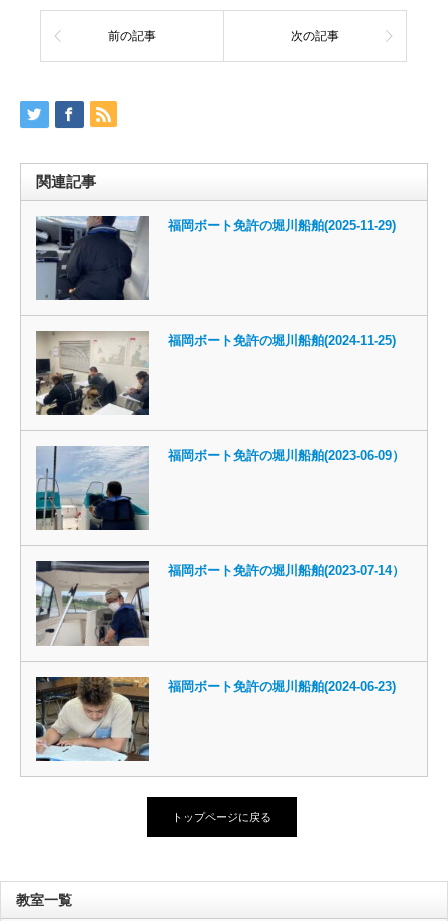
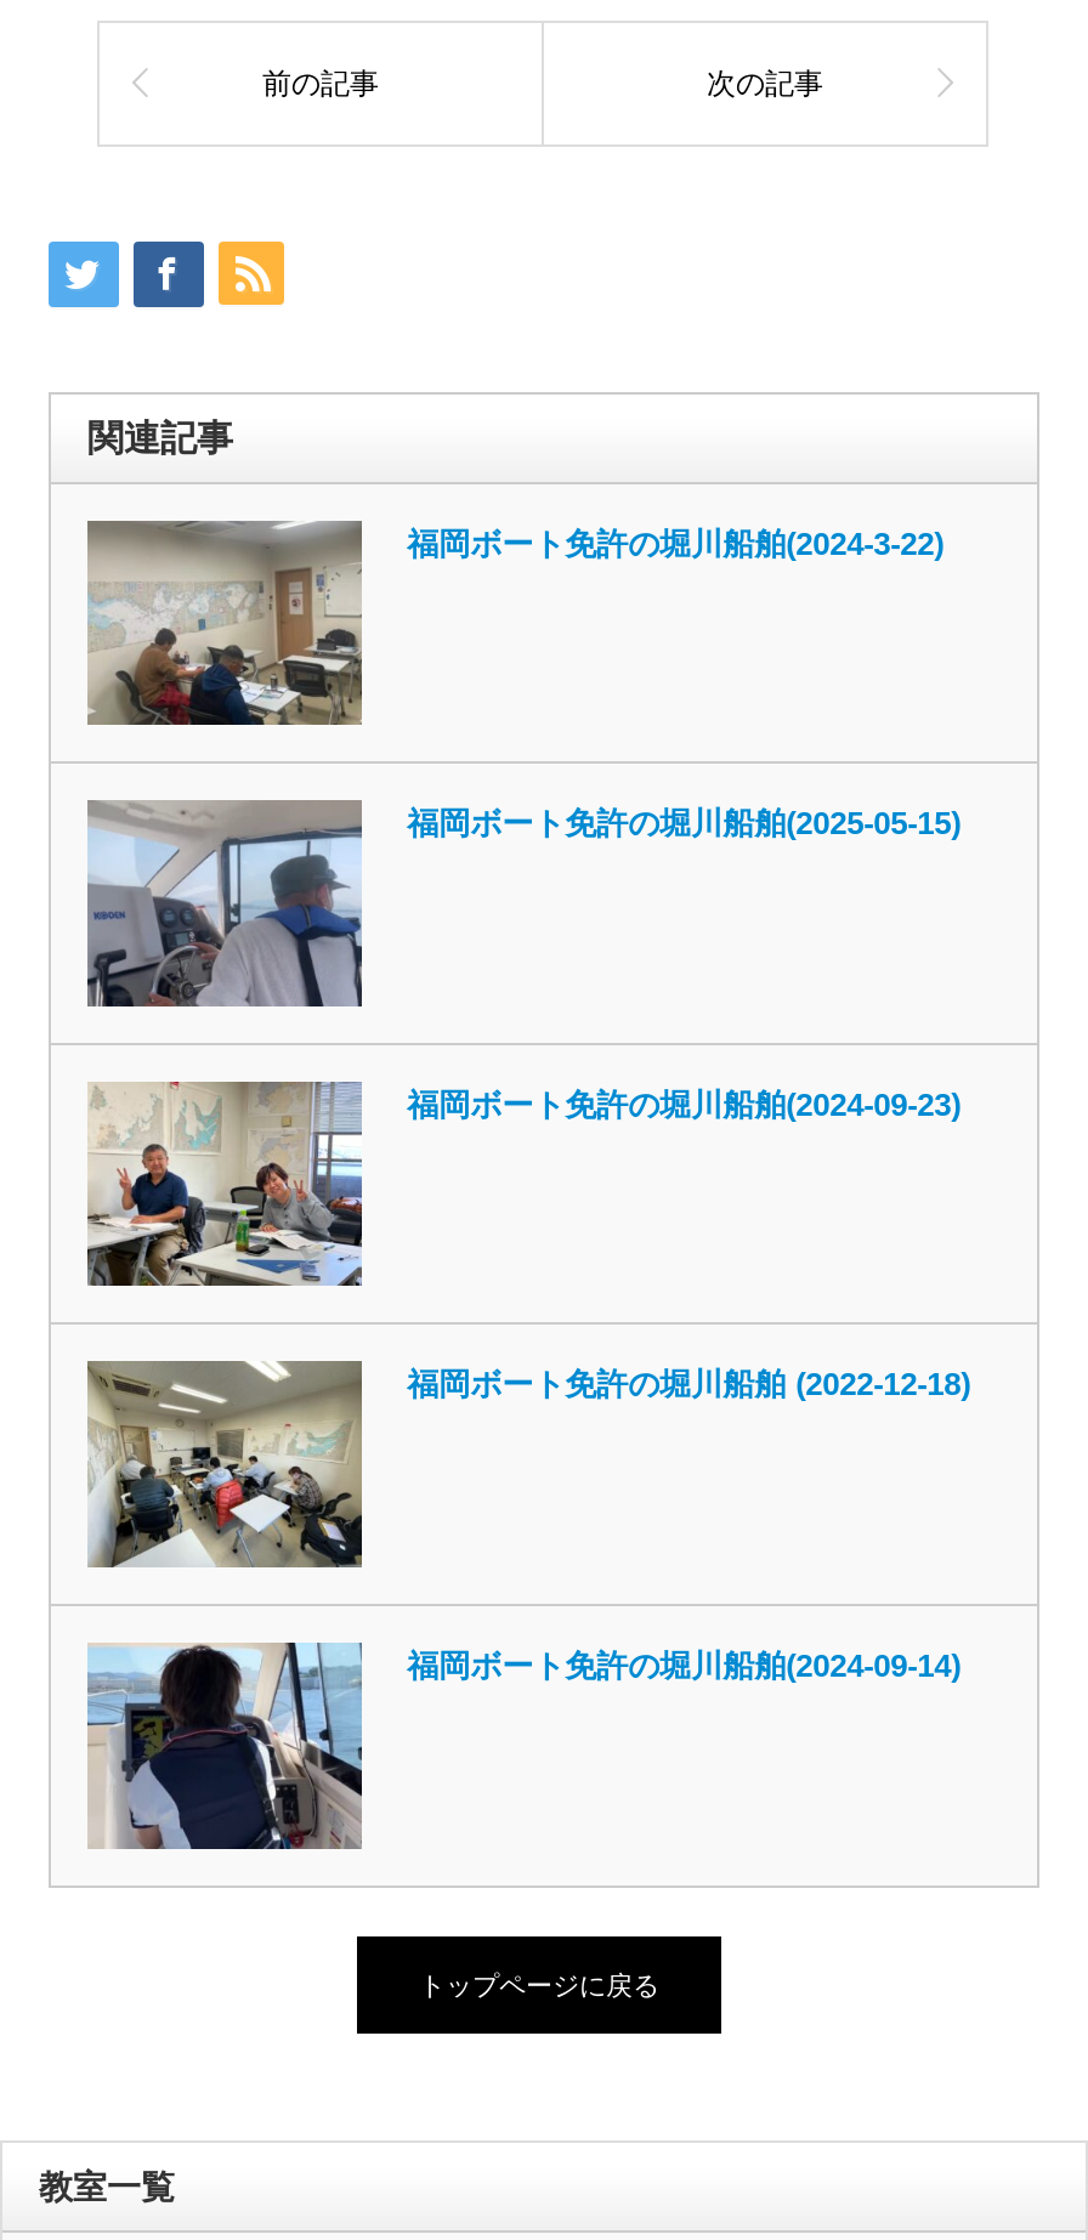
[36,216,396,301] [image] | 福岡ボート免許の堀川船舶(2025-11-29) -> [87,521,944,727] [image] | 福岡ボート免許の堀川船舶(2024-3-22)
[35,332,396,415] [image] | 福岡ボート免許の堀川船舶(2024-11-25) -> [87,803,961,1009] [image] | 福岡ボート免許の堀川船舶(2025-05-15)
[35,446,405,531] [image] | 福岡ボート免許の堀川船舶(2023-06-09） -> [85,1079,961,1288] [image] | 福岡ボート免許の堀川船舶(2024-09-23)
[35,560,405,646] [image] | 福岡ボート免許の堀川船舶(2023-07-14） -> [87,1361,970,1567] [image] | 福岡ボート免許の堀川船舶 (2022-12-18)
[35,676,396,762] [image] | 福岡ボート免許の堀川船舶(2024-06-23) -> [87,1640,961,1851] [image] | 福岡ボート免許の堀川船舶(2024-09-14)

